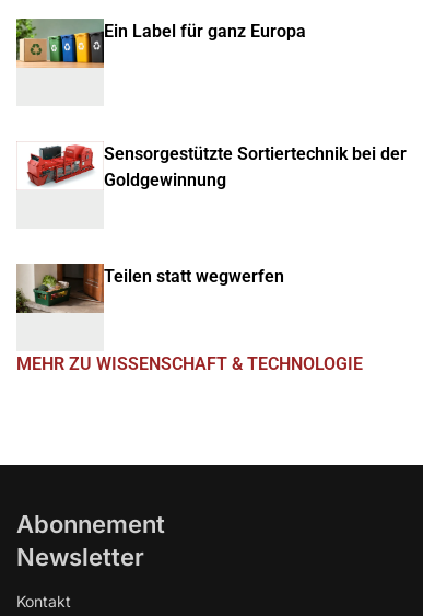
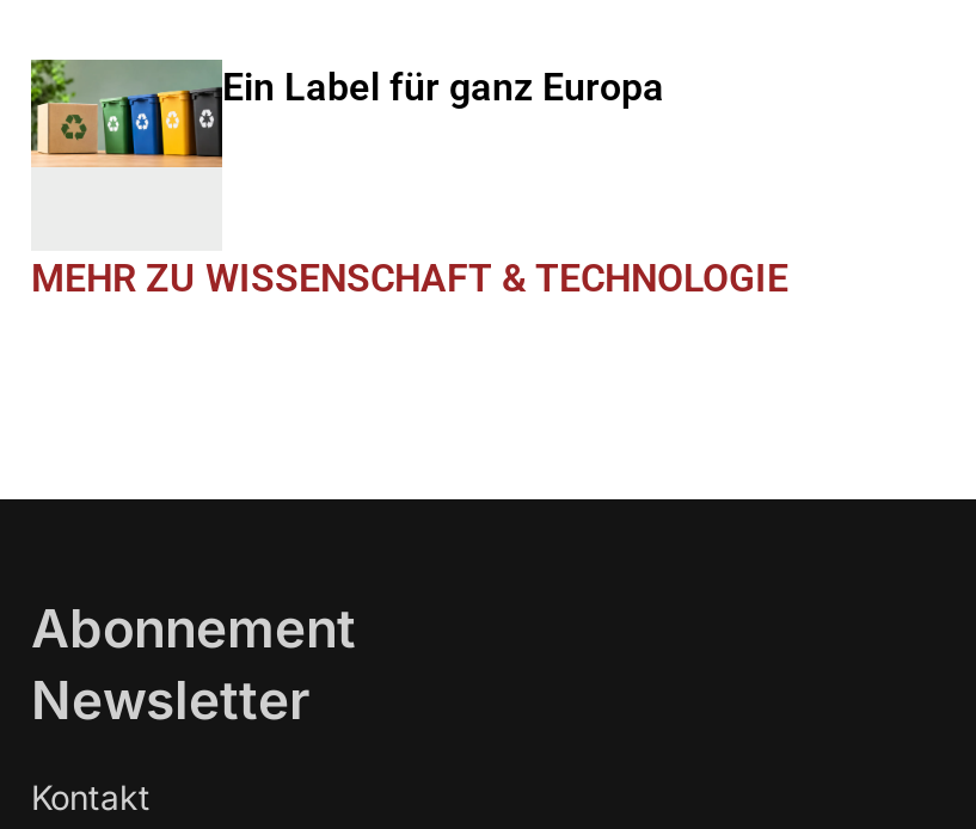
[26,143,407,190] [image] | Sensorgestützte Sortiertechnik bei der | Goldgewinnung -> none
[15,263,284,314] [image] | Teilen statt wegwerfen -> none

